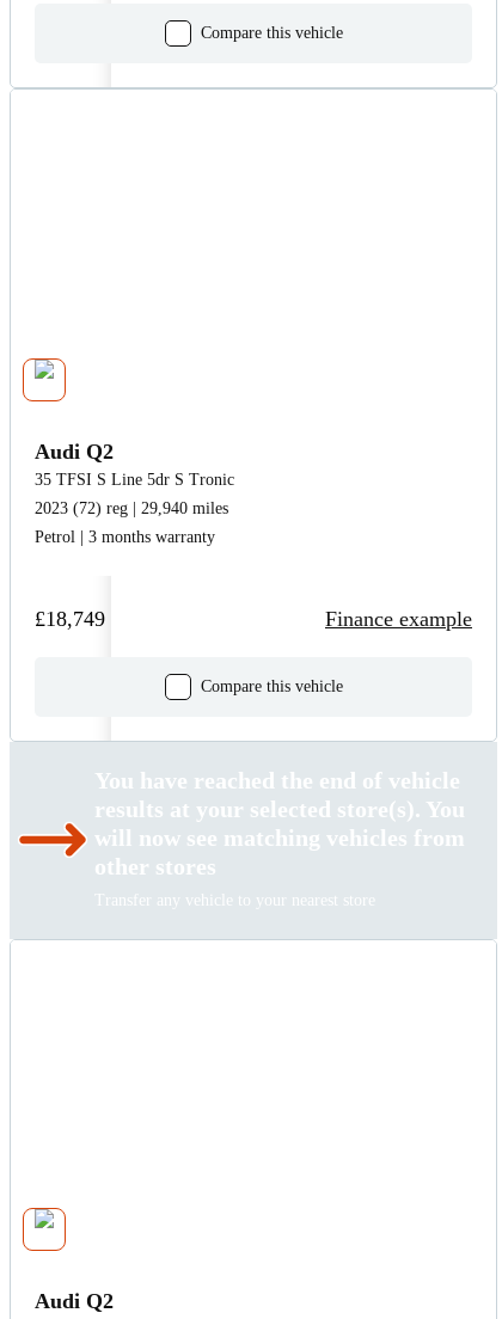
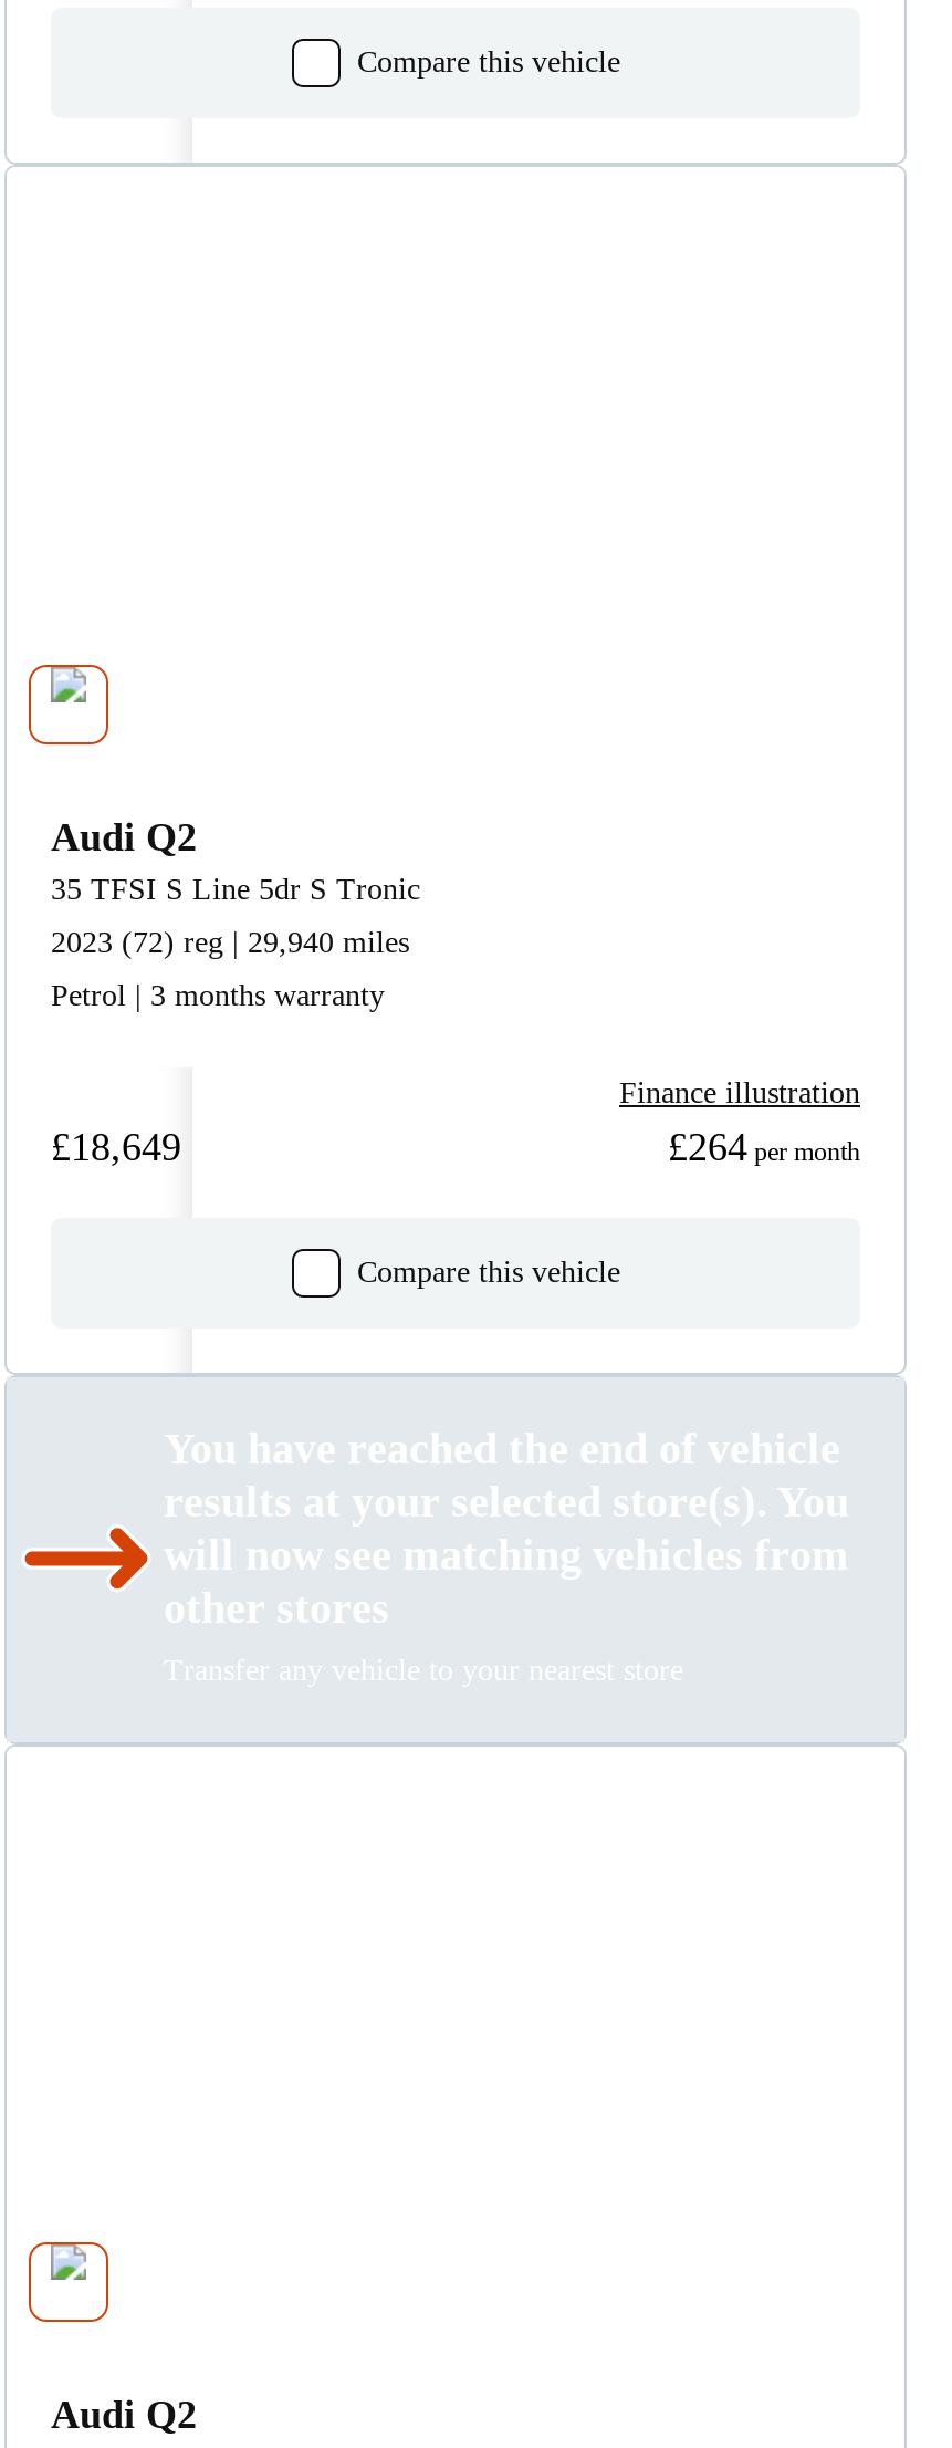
[35,607,472,631] £18,749 | Finance example -> [51,1076,860,1169] Finance illustration | £18,649 | £264 per month

